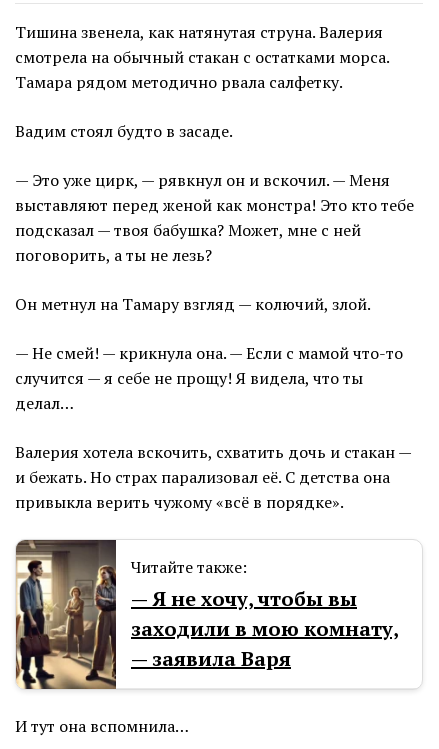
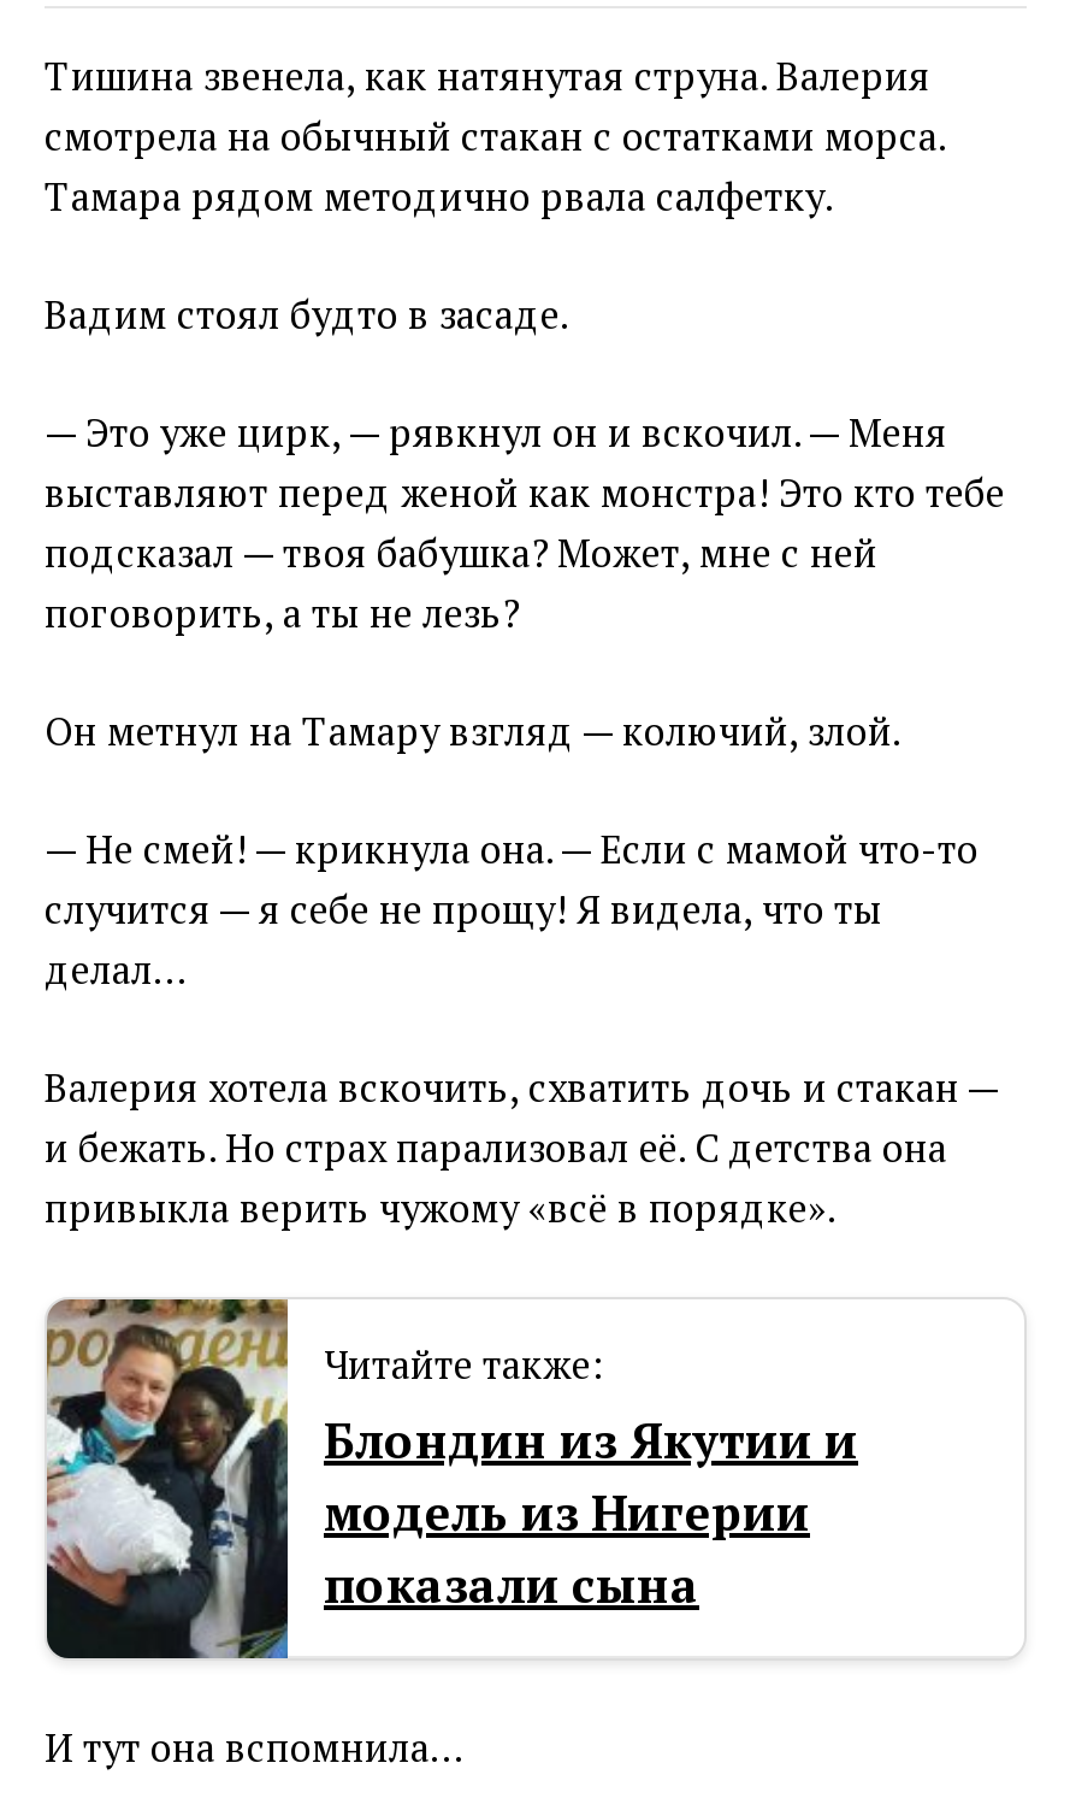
[15,539,399,690] [image] | — Я не хочу, чтобы вы | заходили в мою комнату, | — заявила Варя -> [45,1297,858,1661] [image] | Блондин из Якутии и | модель из Нигерии | показали сына

